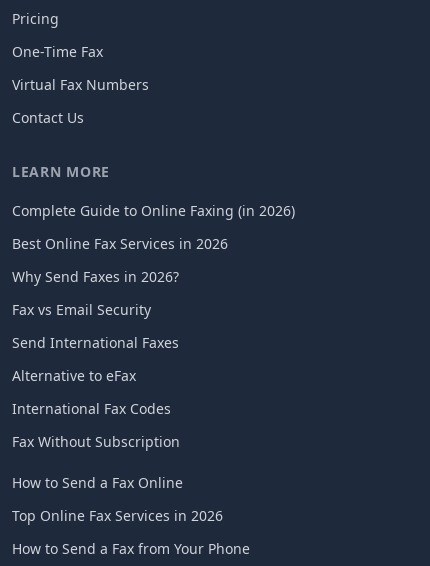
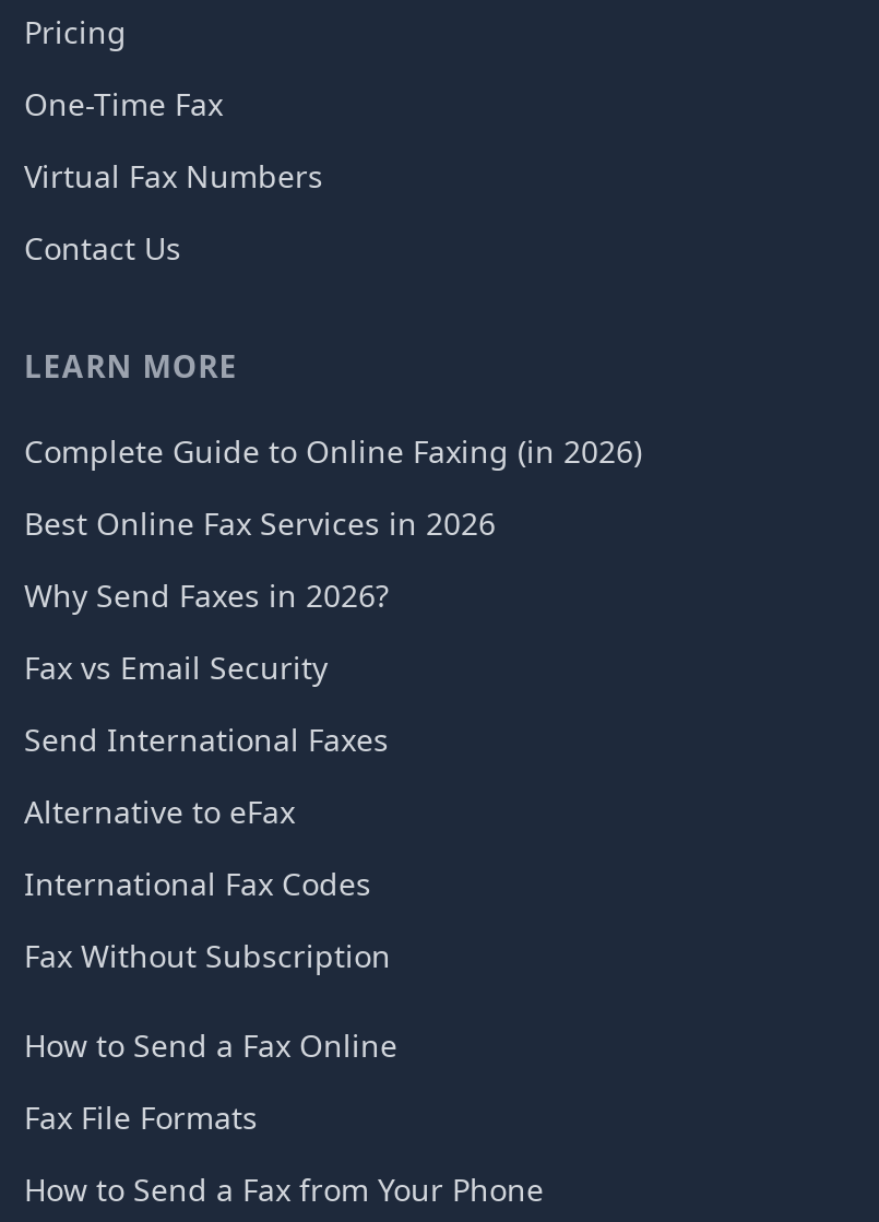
[12,506,223,525] Top Online Fax Services in 2026 -> [24,1096,258,1138] Fax File Formats

